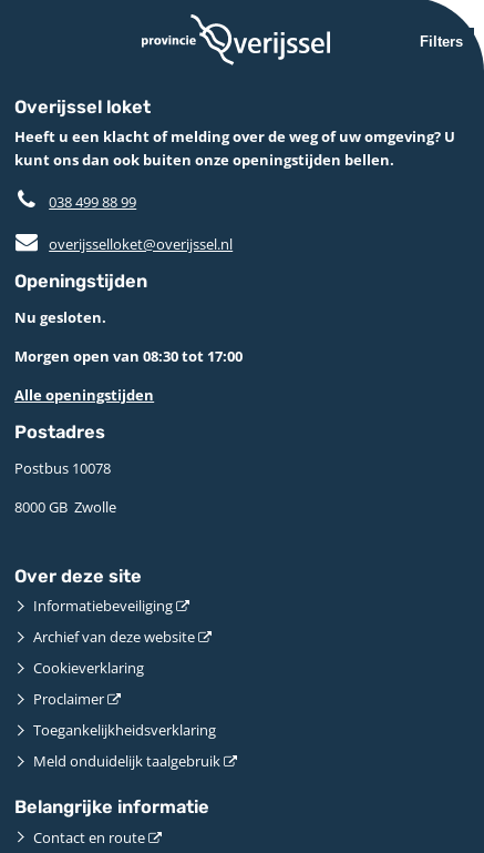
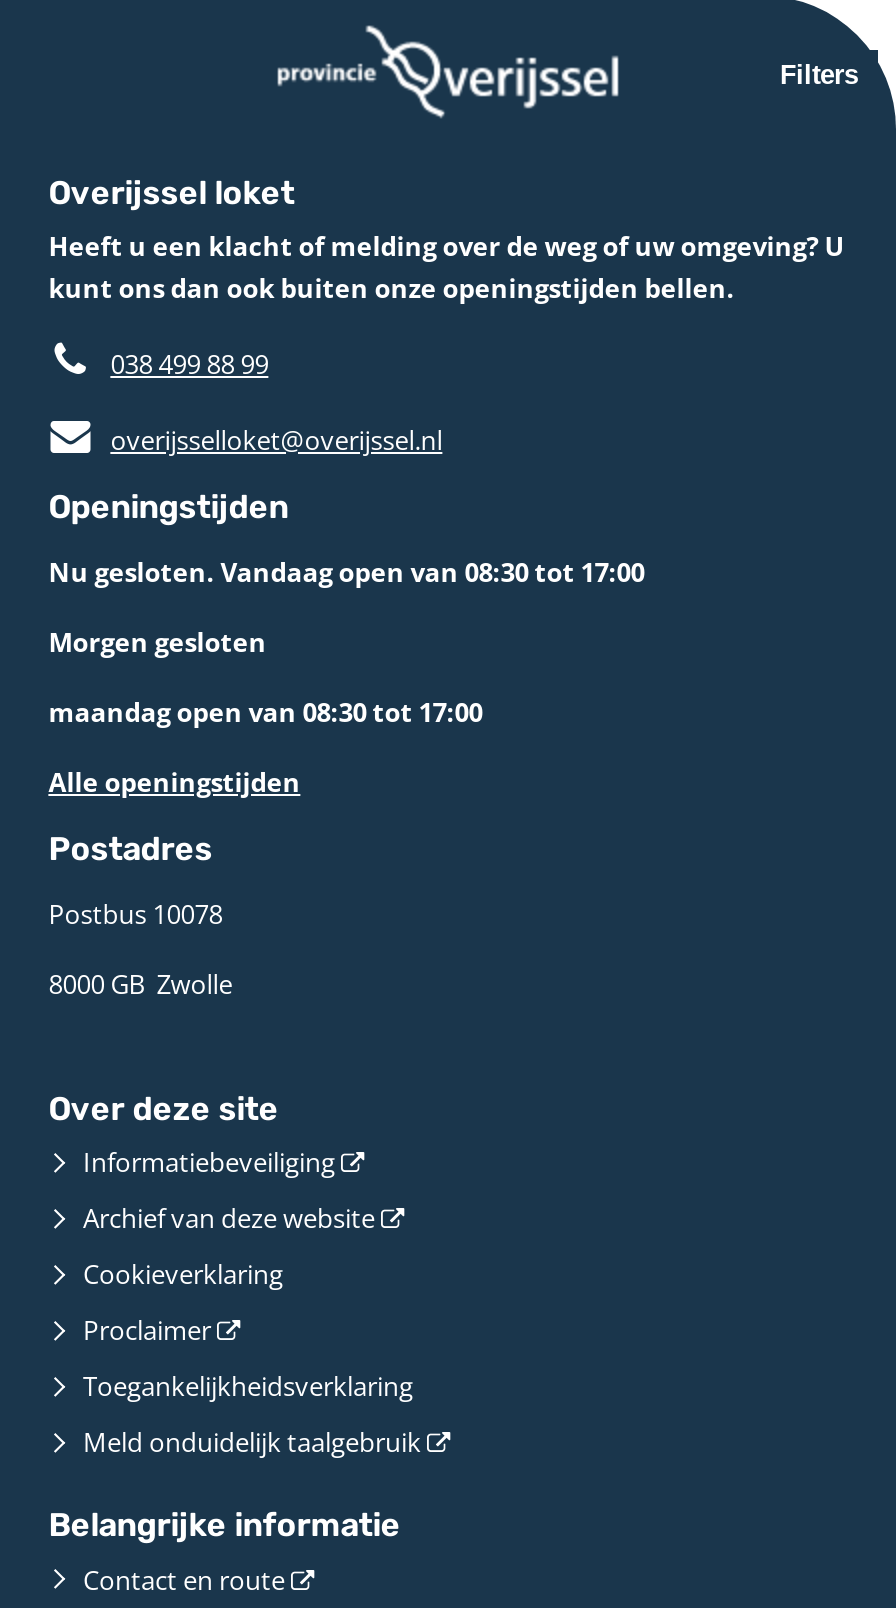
[15,307,243,366] Nu gesloten. | Morgen open van 08:30 tot 17:00 -> [48,554,644,730] Nu gesloten. Vandaag open van 08:30 tot 17:00 | Morgen gesloten | maandag open van 08:30 tot 17:00

